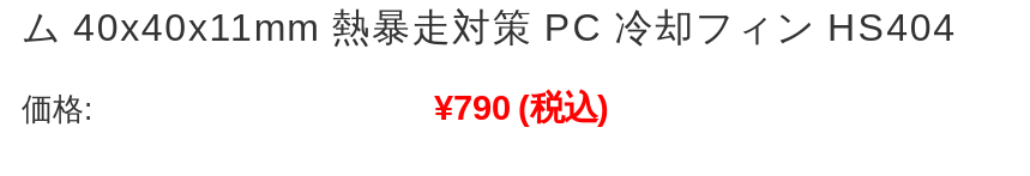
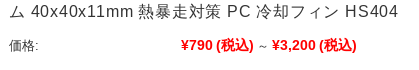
[434,89,609,128] ¥790 (税込) -> [181,37,357,53] ¥790 (税込) ～ ¥3,200 (税込)

